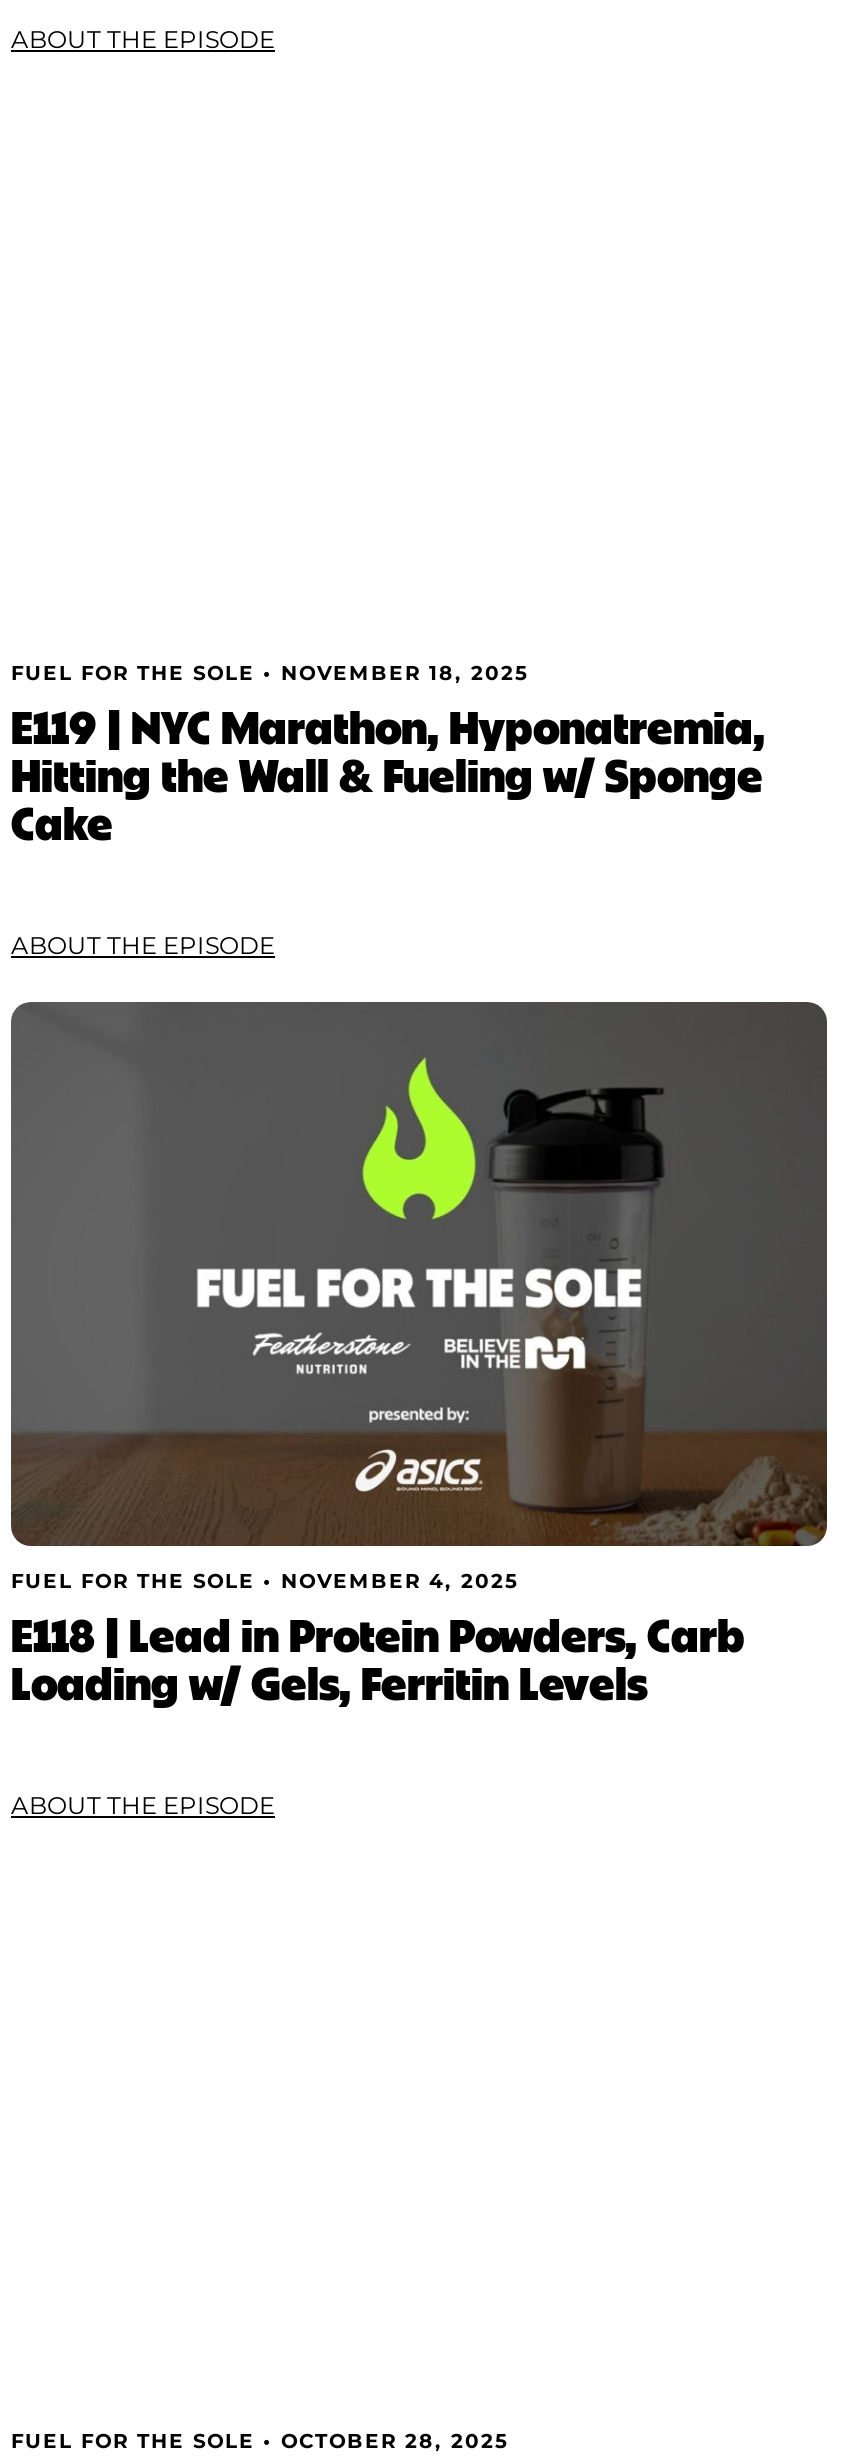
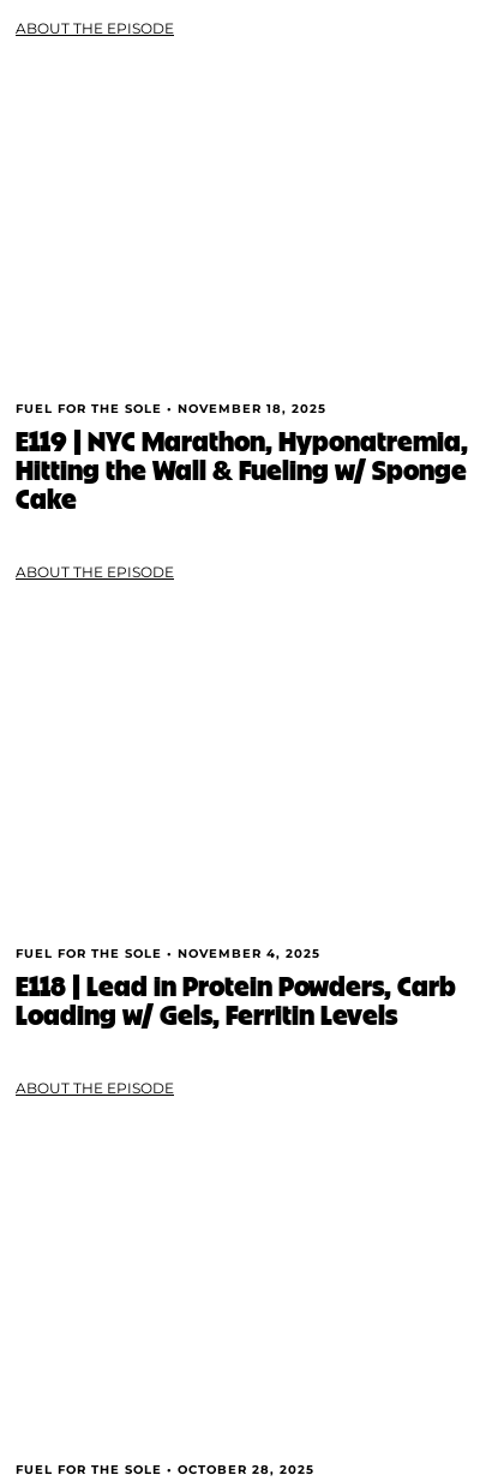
[9,1000,829,1548] [image] -> none

